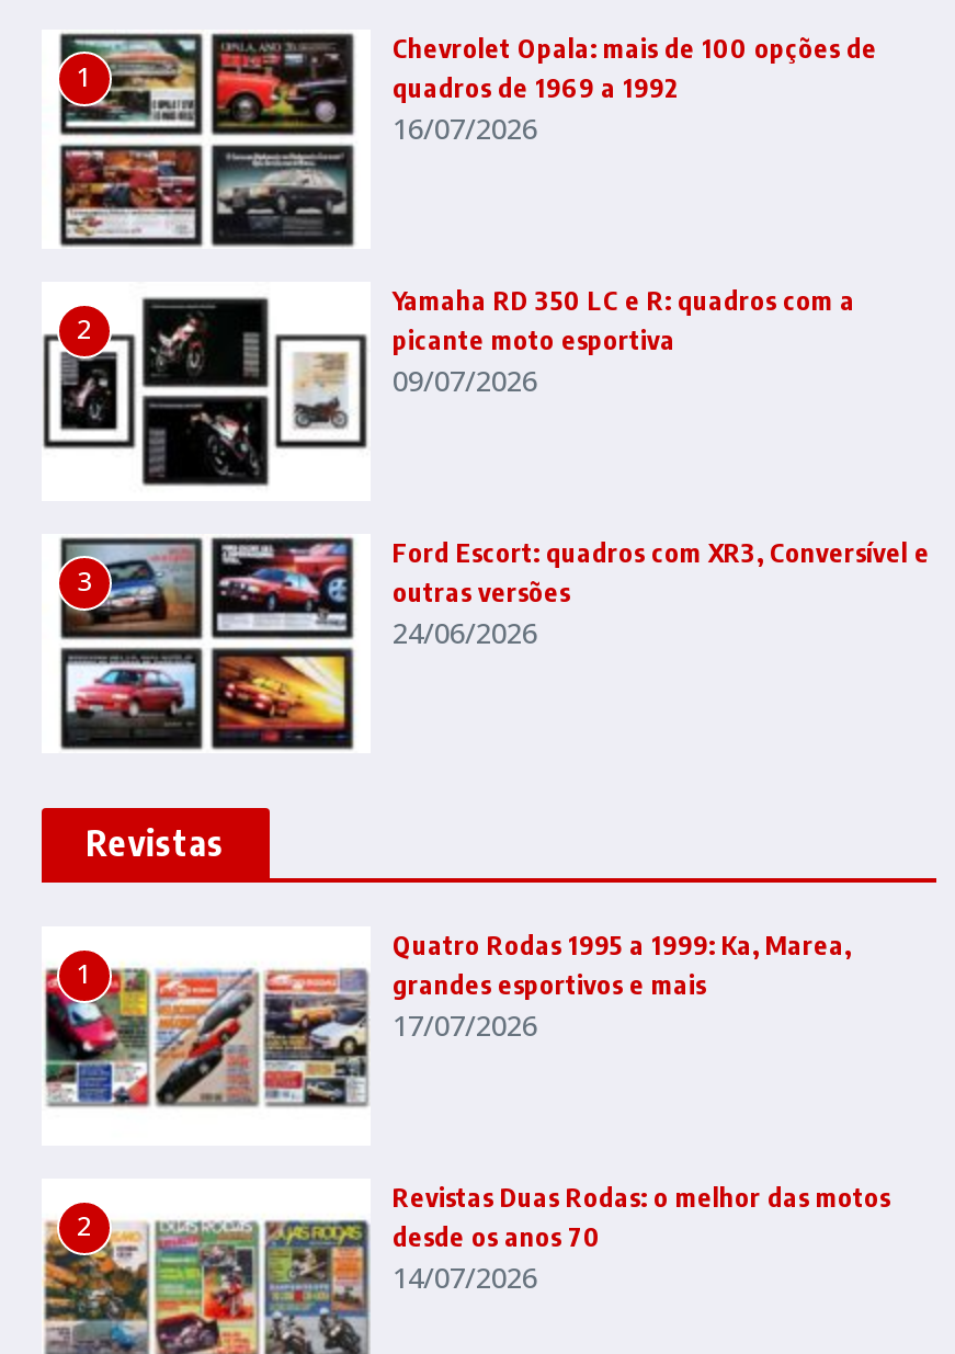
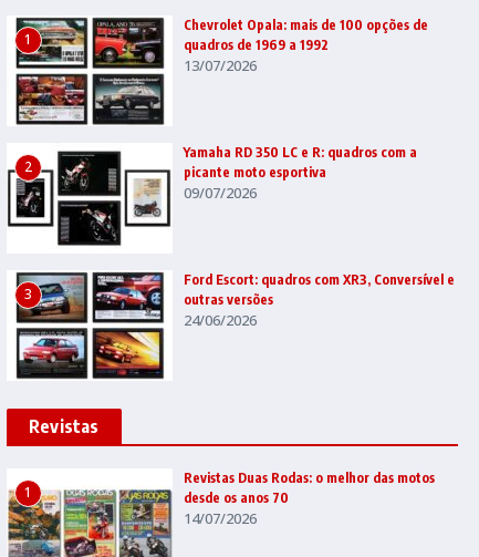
[393,109,537,148] 16/07/2026 -> [184,55,257,75] 13/07/2026
[44,929,851,1137] [image] | Quatro Rodas 1995 a 1999: Ka, Marea, | grandes esportivos e mais | 17/07/2026 -> none
[77,1207,92,1244] 2 -> none

